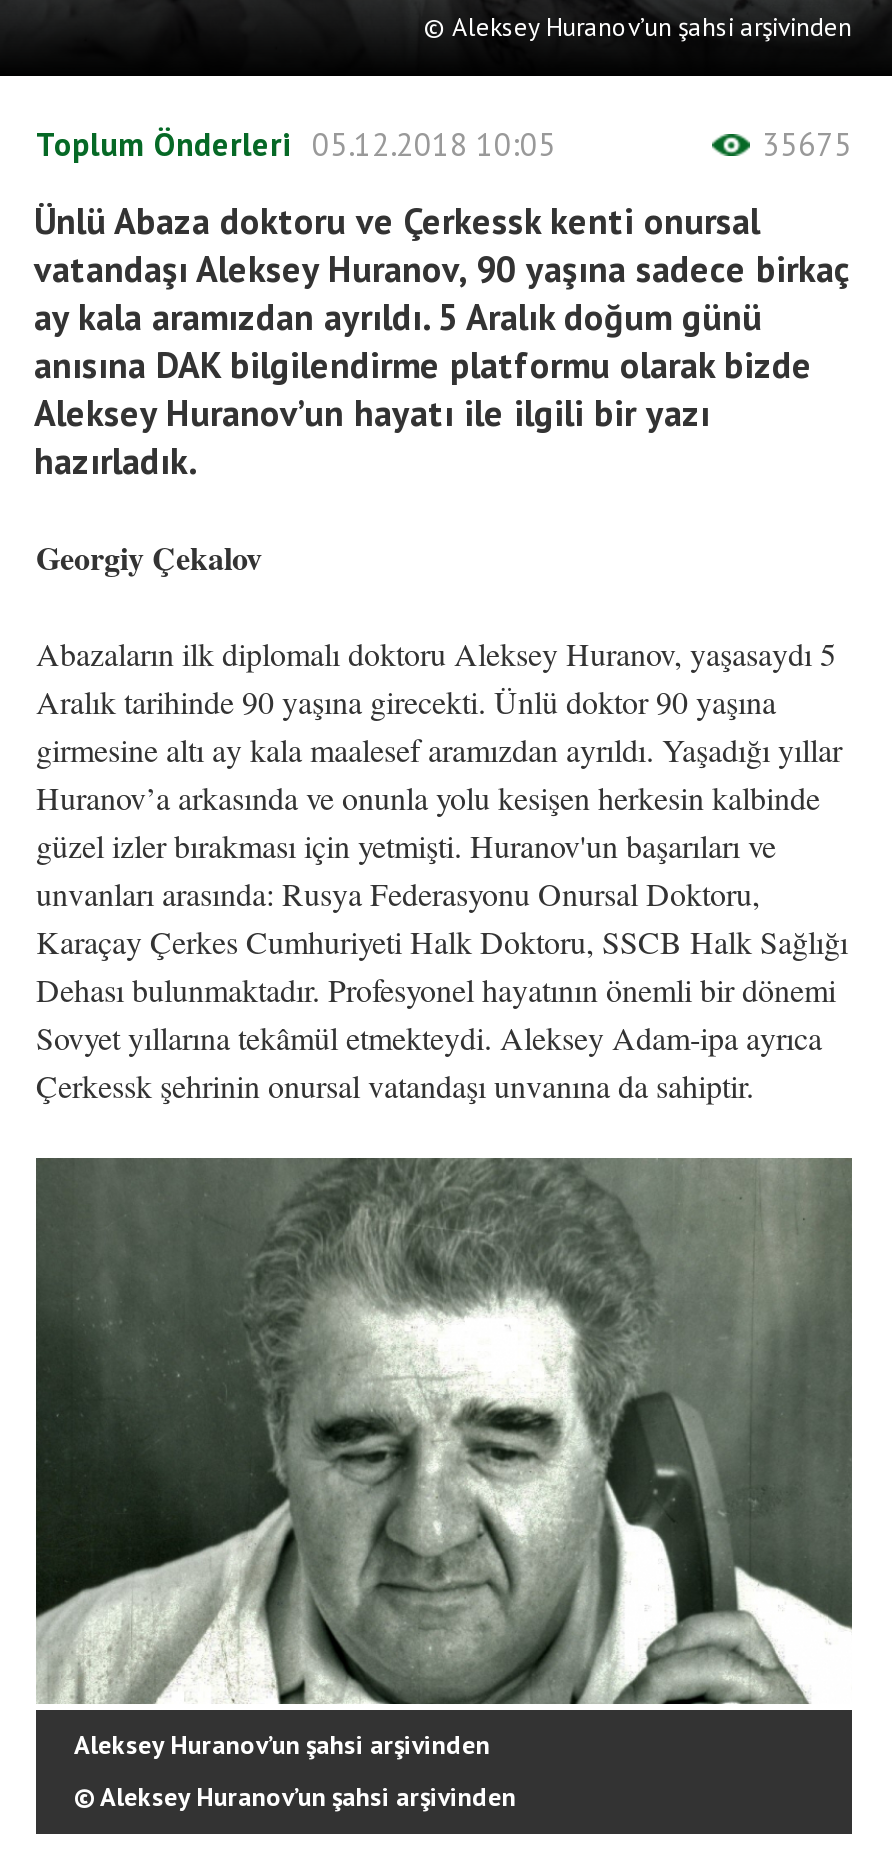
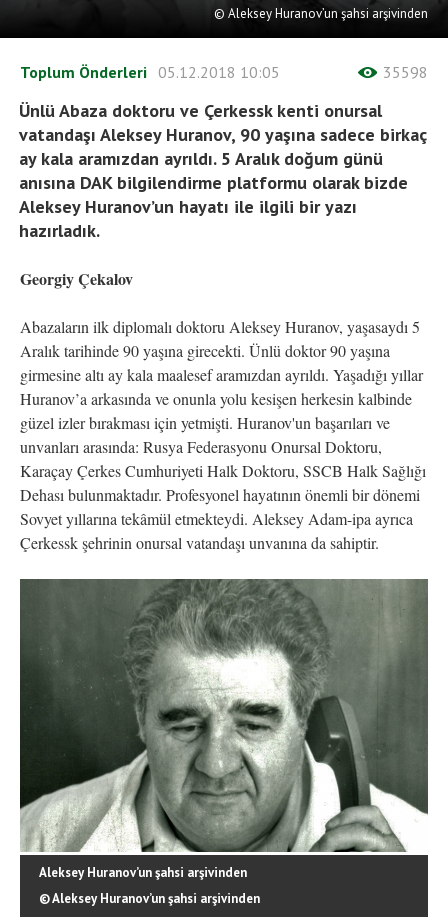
[762,124,852,164] 35675 -> [383,62,428,82] 35598

